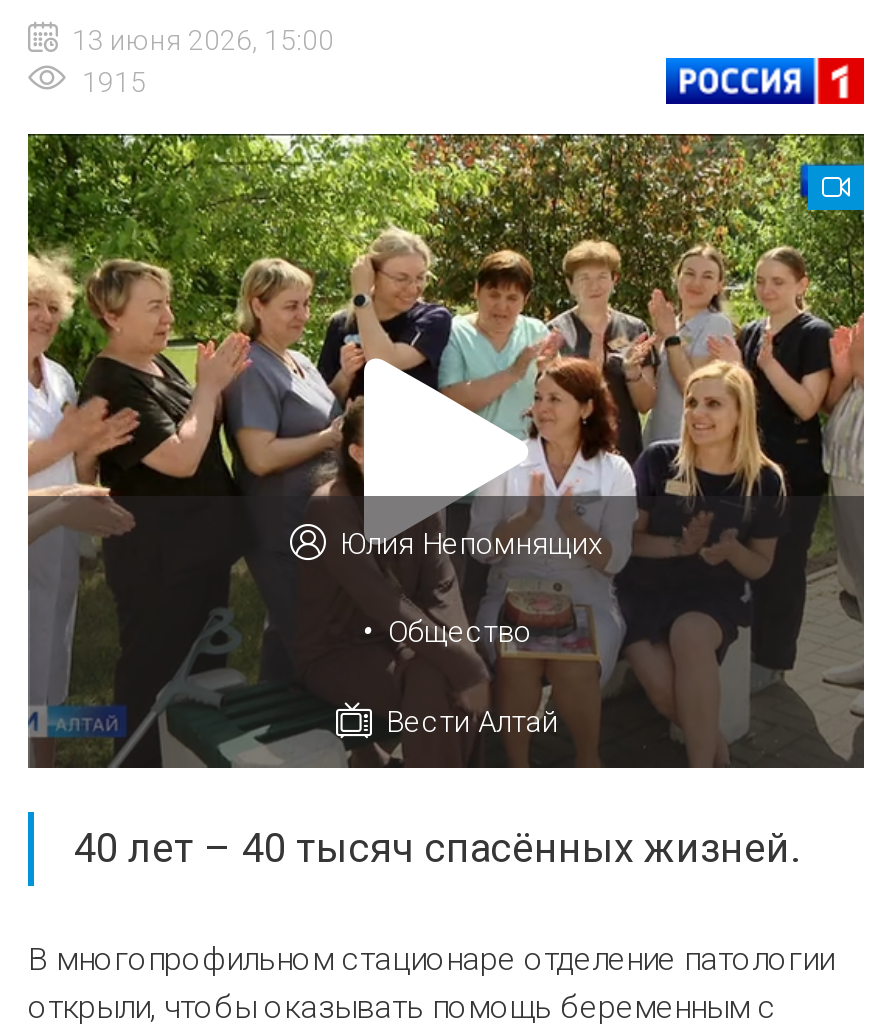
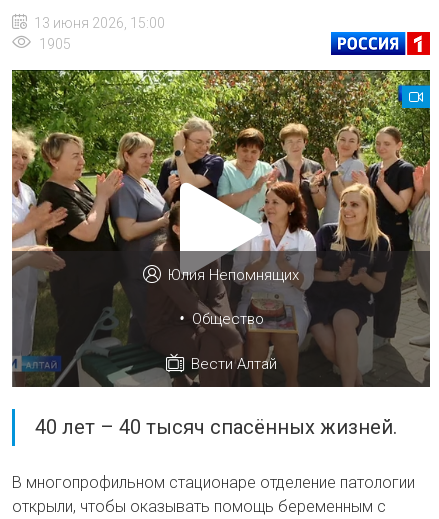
[76,67,146,99] 1915 -> [36,36,71,52] 1905

